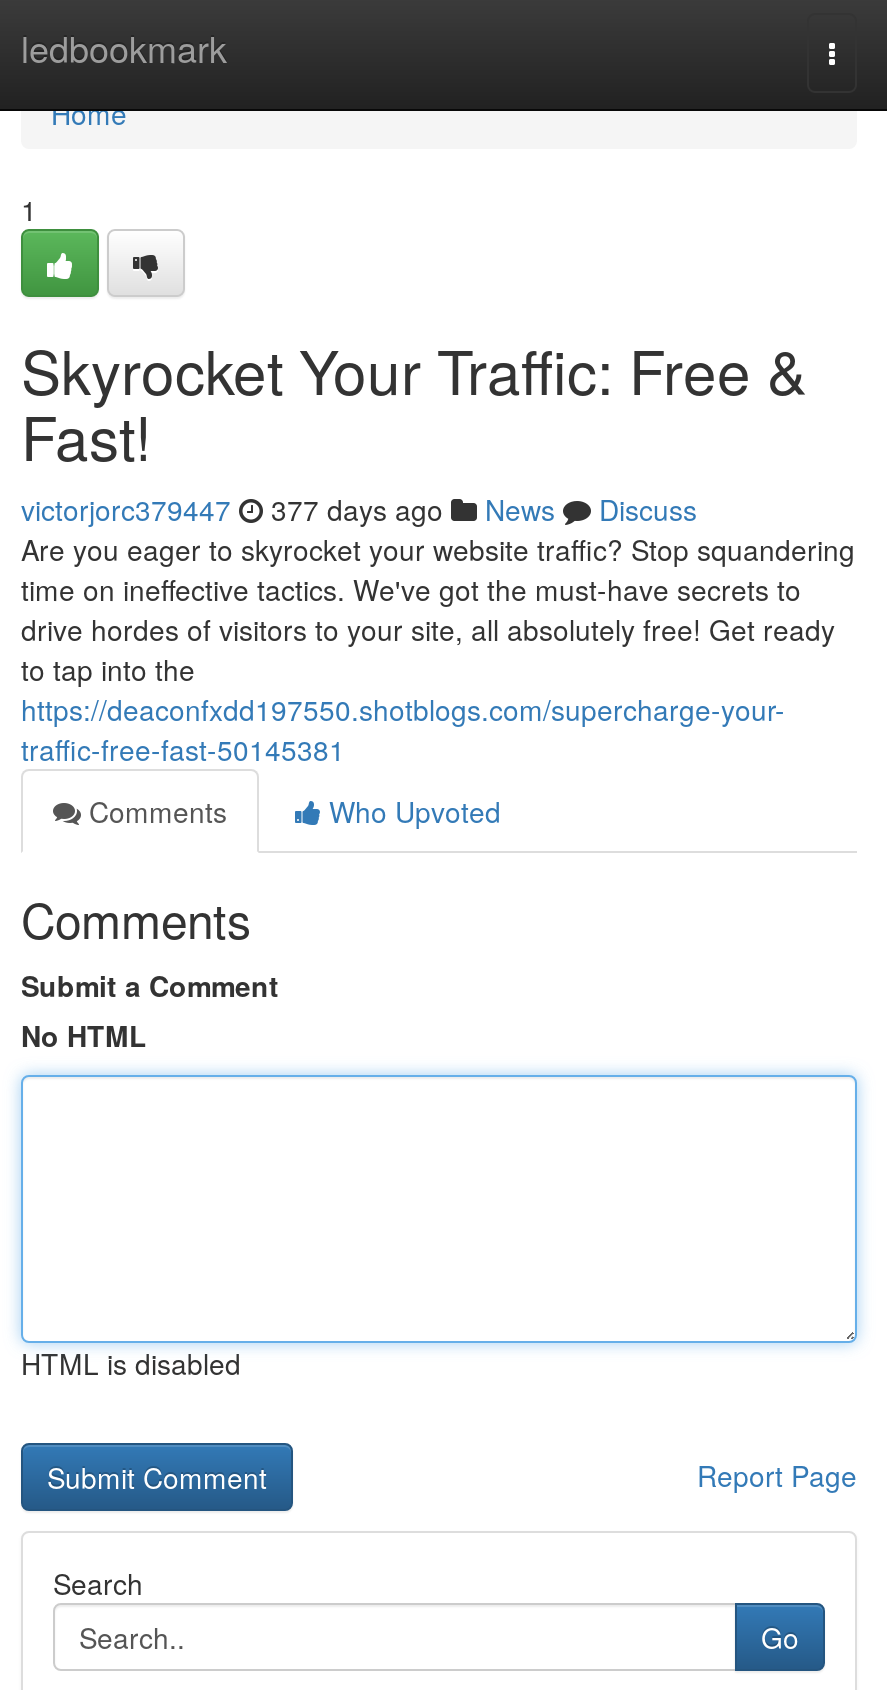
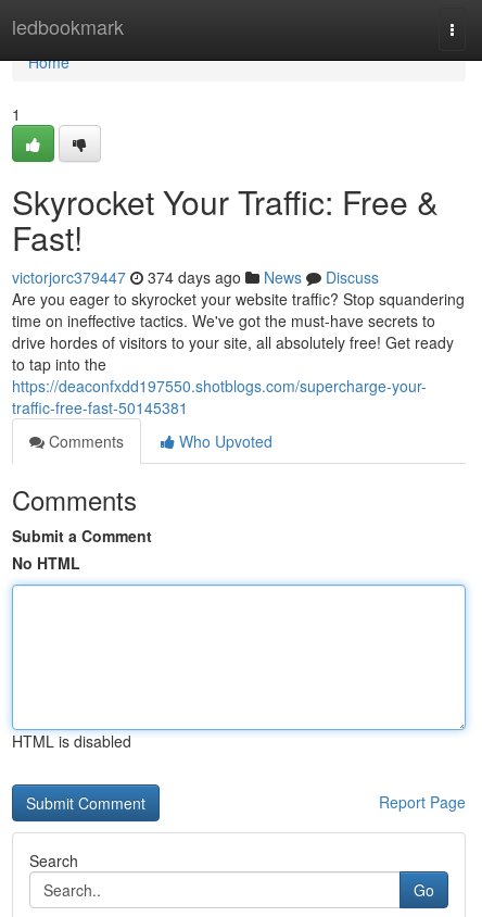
[21,489,697,529] victorjorc379447 377 days ago News Discuss -> [12,266,379,288] victorjorc379447 374 days ago News Discuss

